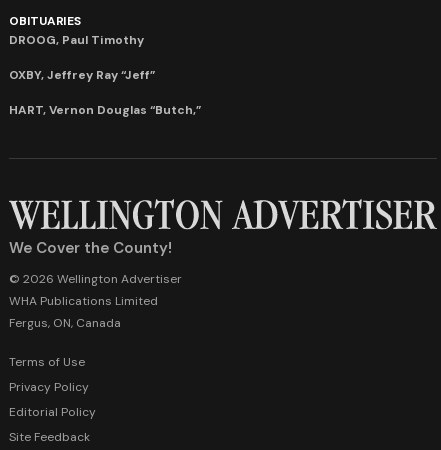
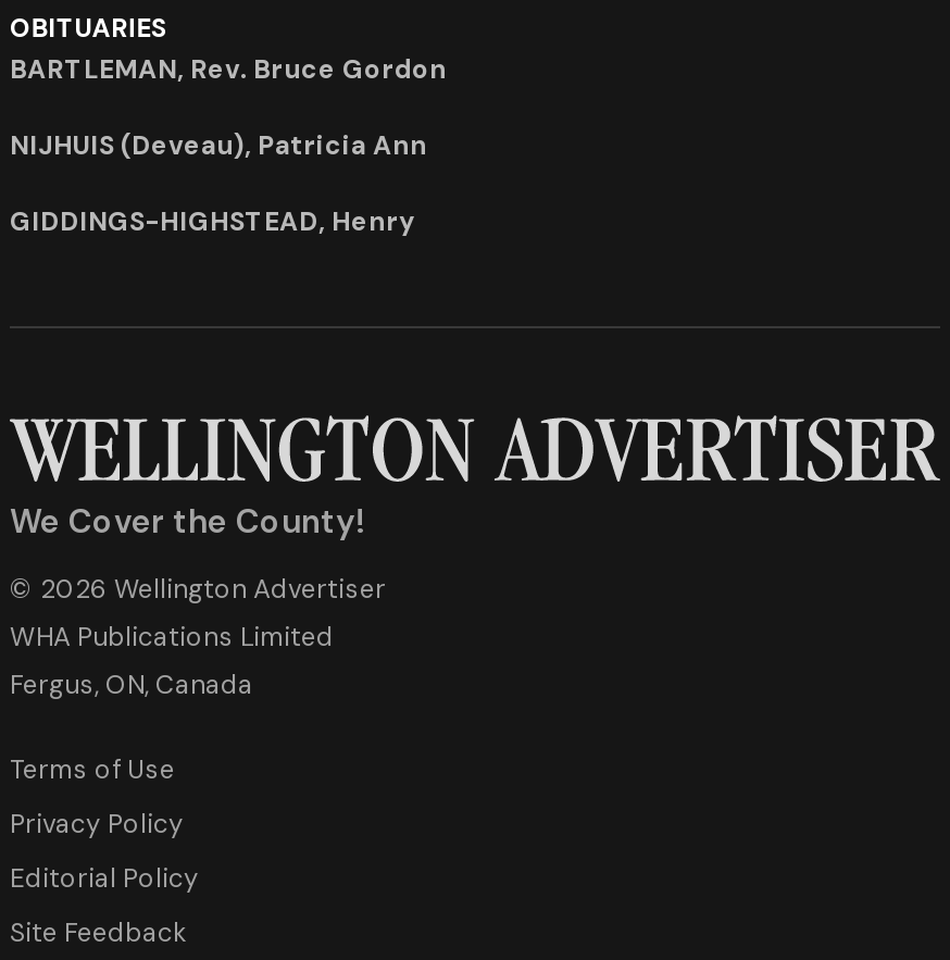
[9,32,144,48] DROOG, Paul Timothy -> [10,52,447,86] BARTLEMAN, Rev. Bruce Gordon
[9,67,155,83] OXBY, Jeffrey Ray “Jeff” -> [10,128,427,162] NIJHUIS (Deveau), Patricia Ann
[9,102,201,118] HART, Vernon Douglas “Butch,” -> [10,204,414,239] GIDDINGS-HIGHSTEAD, Henry

